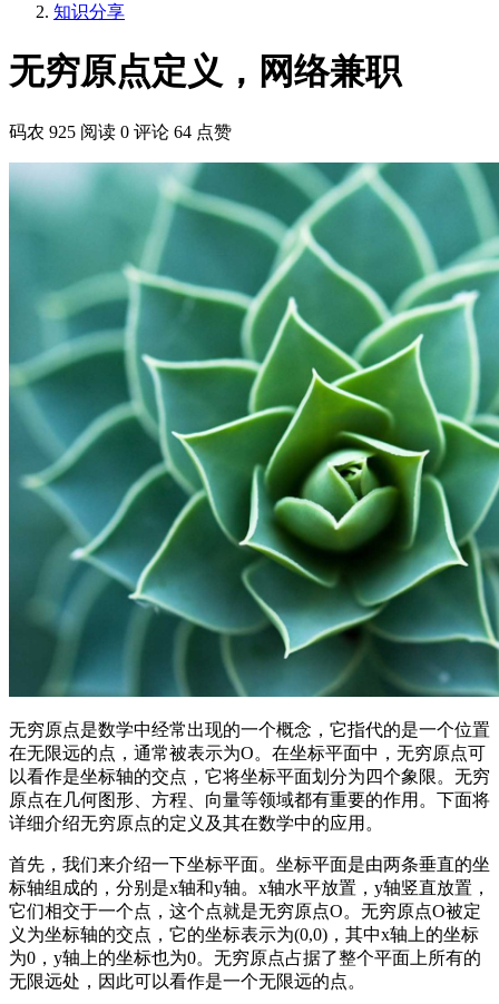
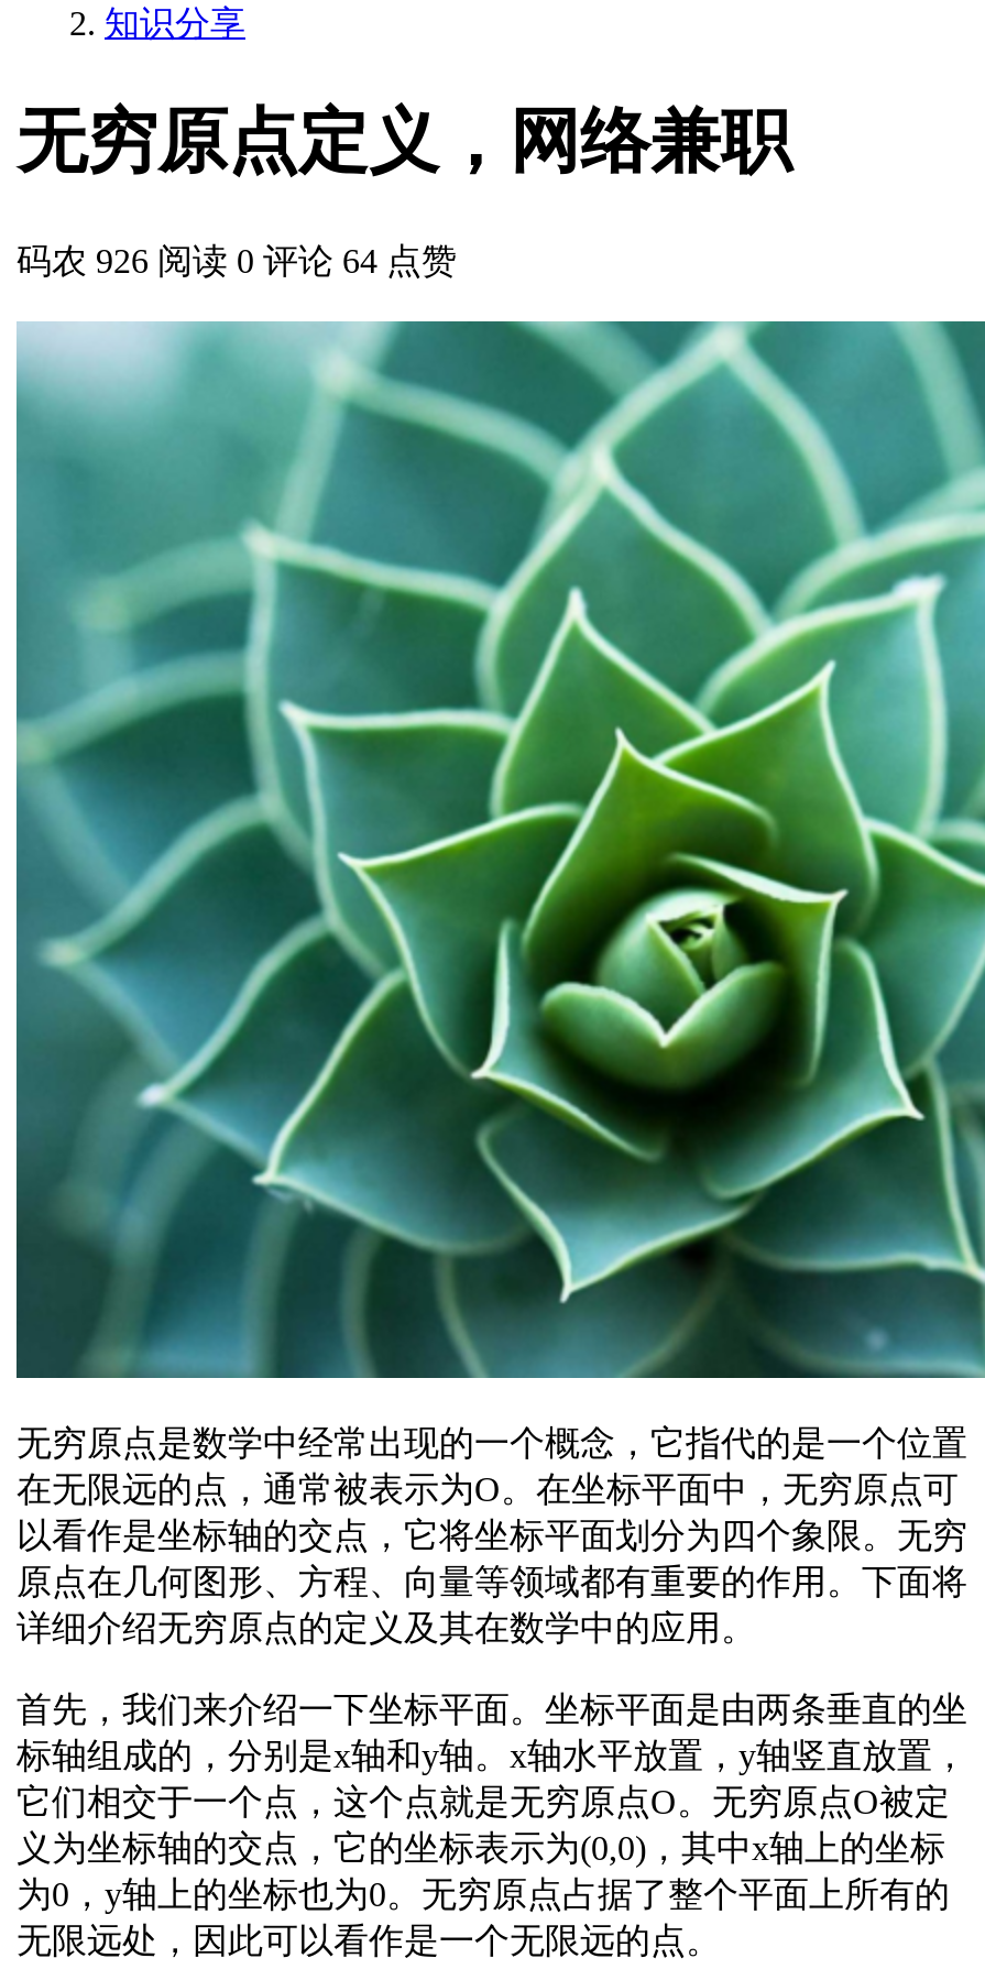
[9,122,232,141] 码农925 阅读0 评论64 点赞 -> [17,242,457,279] 码农926 阅读0 评论64 点赞

